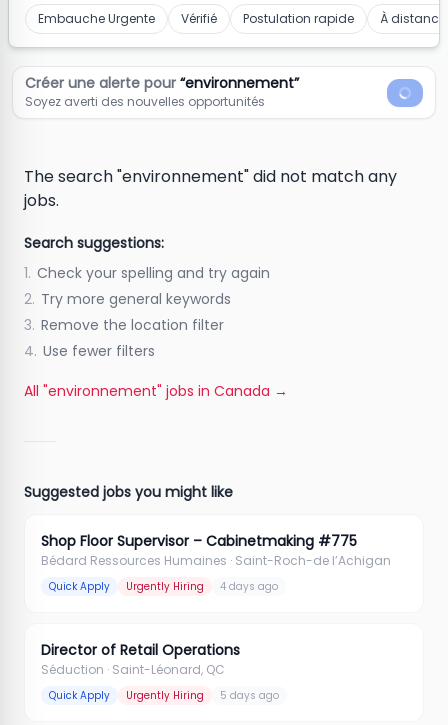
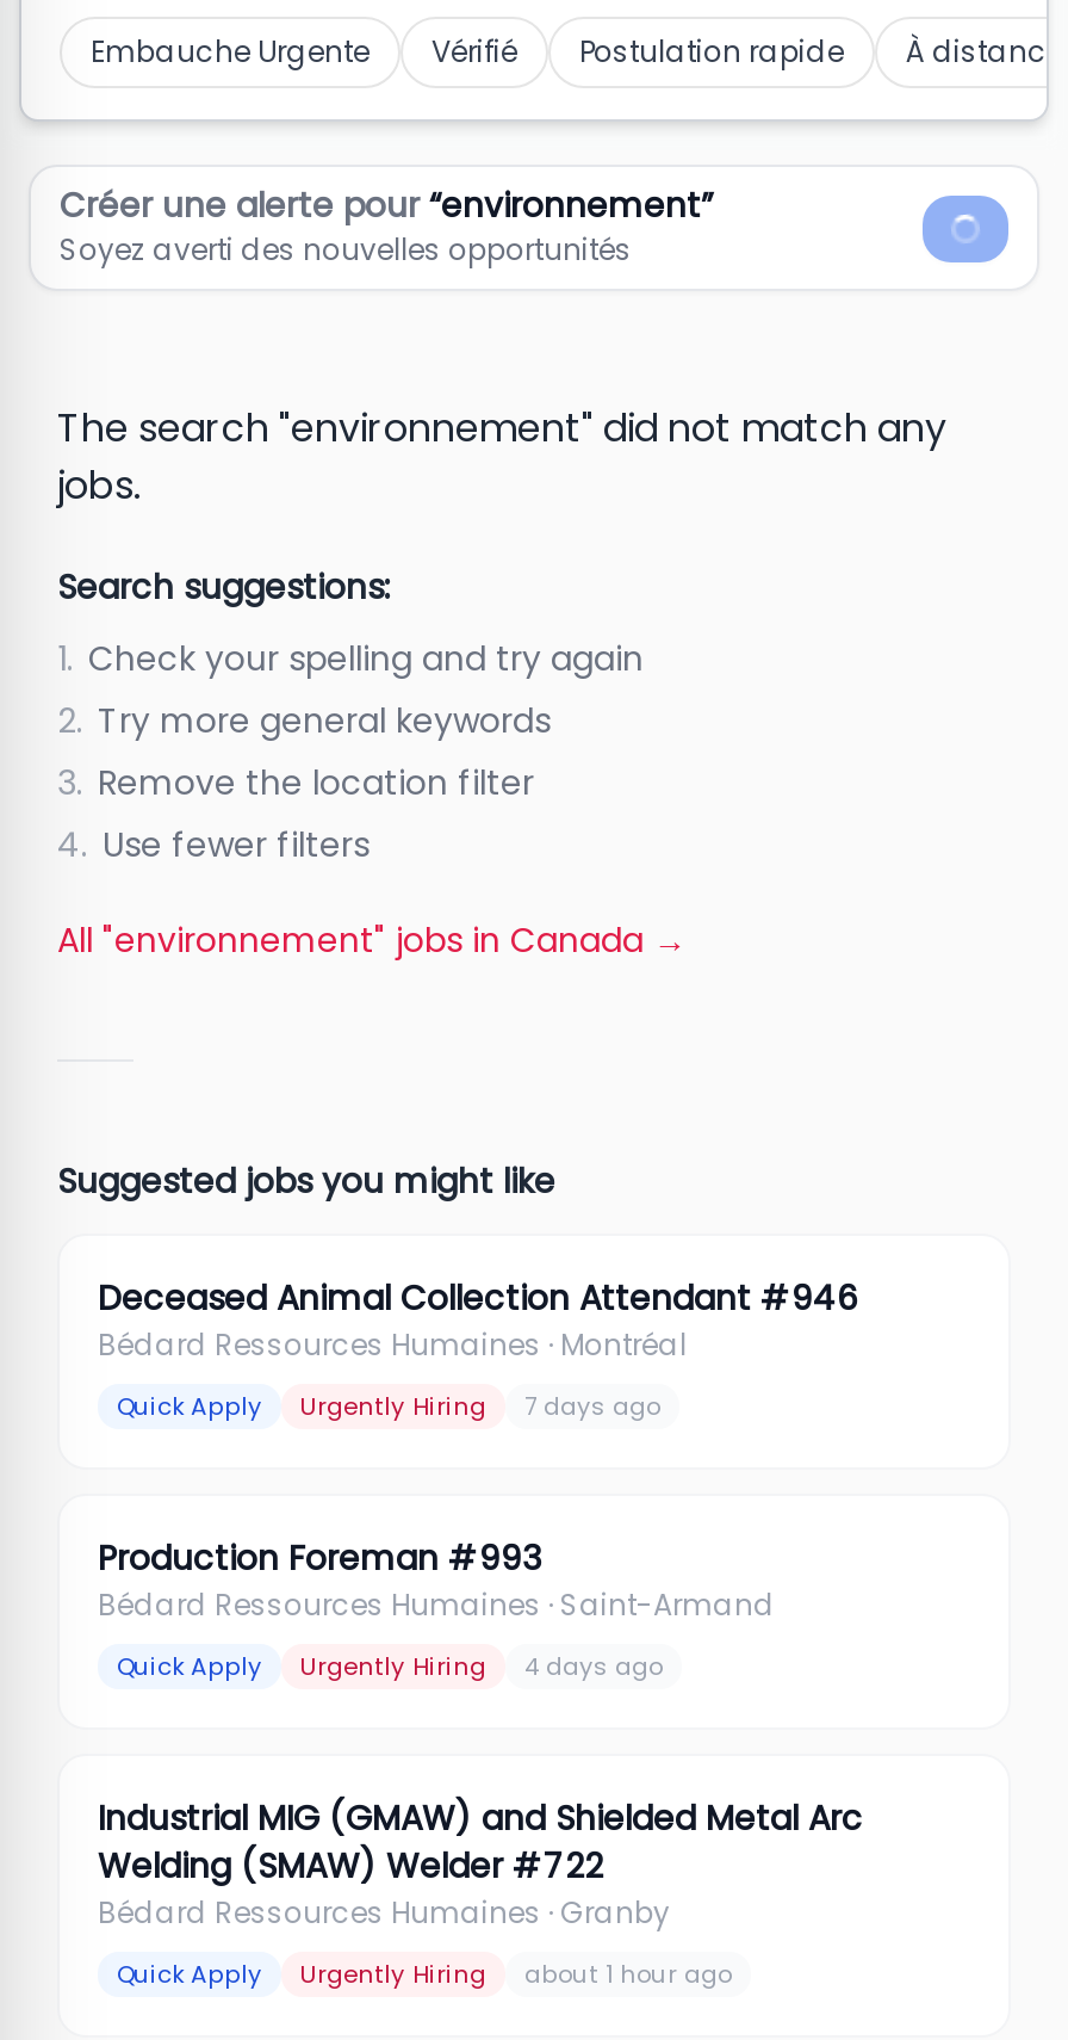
[41,531,391,569] Shop Floor Supervisor – Cabinetmaking #775 | Bédard Ressources Humaines · Saint-Roch-de l’Achigan -> [98,1274,858,1625] Deceased Animal Collection Attendant #946 | Bédard Ressources Humaines · Montréal | Quick Apply | Urgently Hiring | 7 days ago | Production Foreman #993 | Bédard Ressources Humaines · Saint-Armand
[41,640,240,678] Director of Retail Operations | Séduction · Saint-Léonard, QC -> [98,1794,863,1933] Industrial MIG (GMAW) and Shielded Metal Arc | Welding (SMAW) Welder #722 | Bédard Ressources Humaines · Granby
[220,688,279,703] 5 days ago -> [524,1956,732,1992] about 1 hour ago

